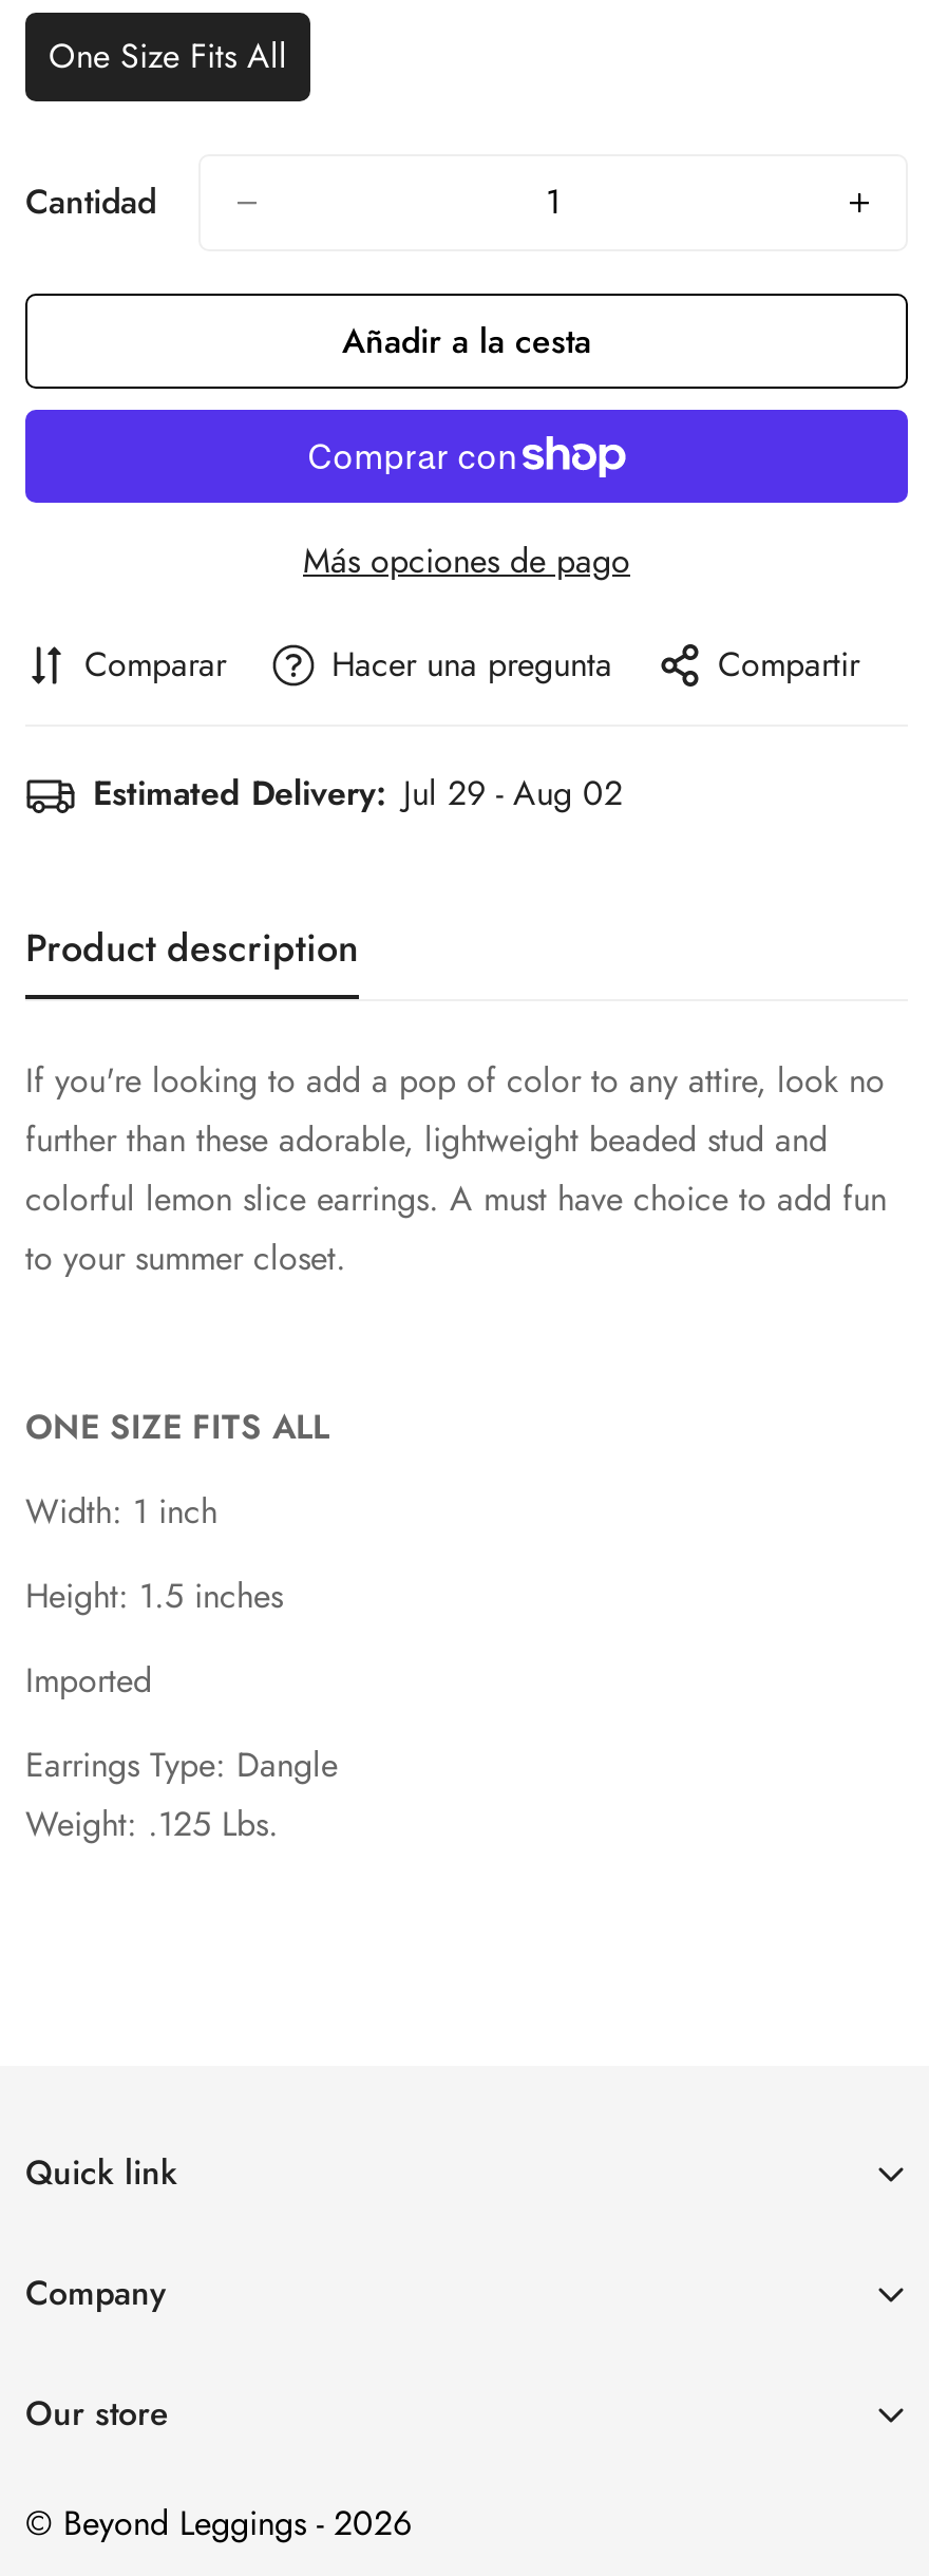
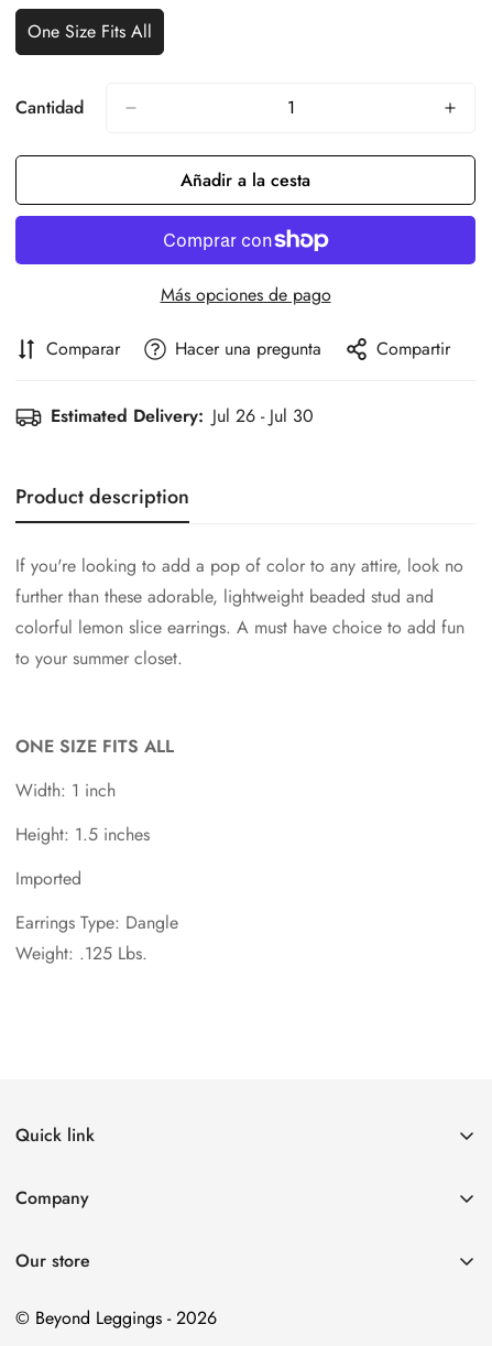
[93,769,623,817] Estimated Delivery: Jul 29 - Aug 02 -> [51,403,314,428] Estimated Delivery: Jul 26 - Jul 30

